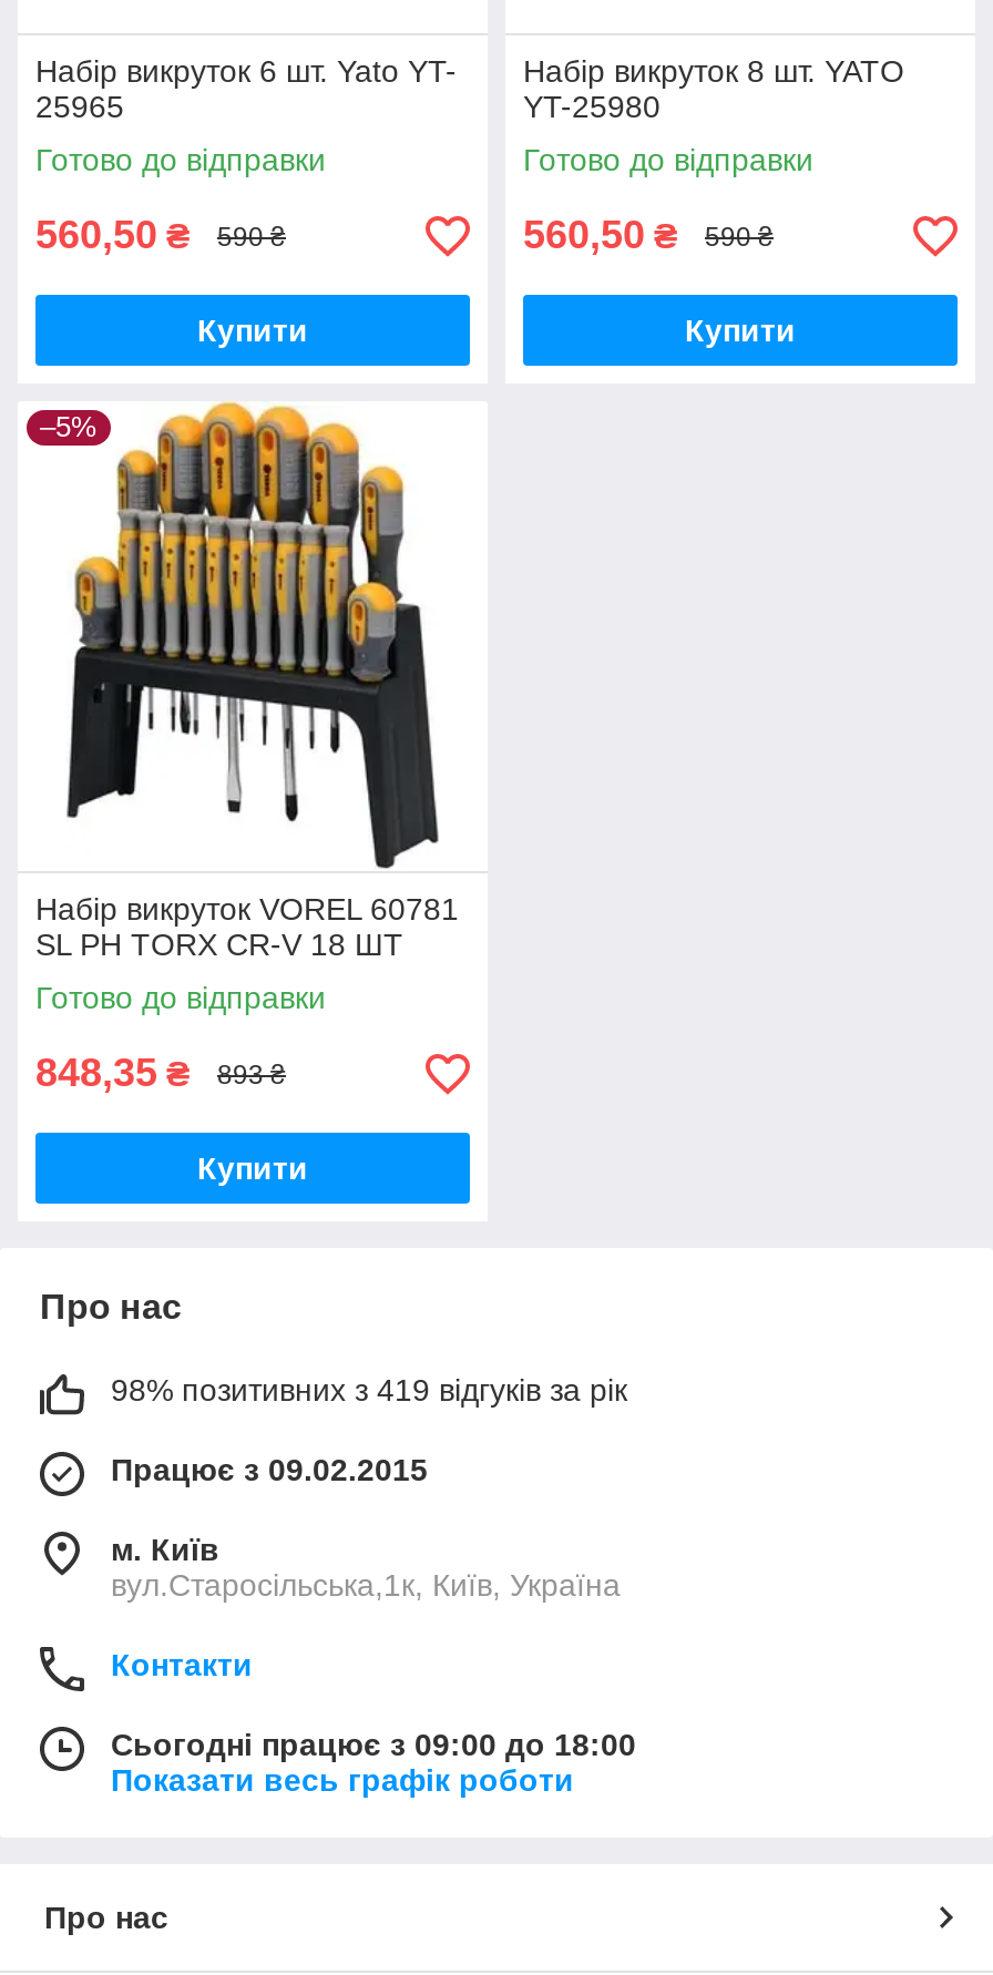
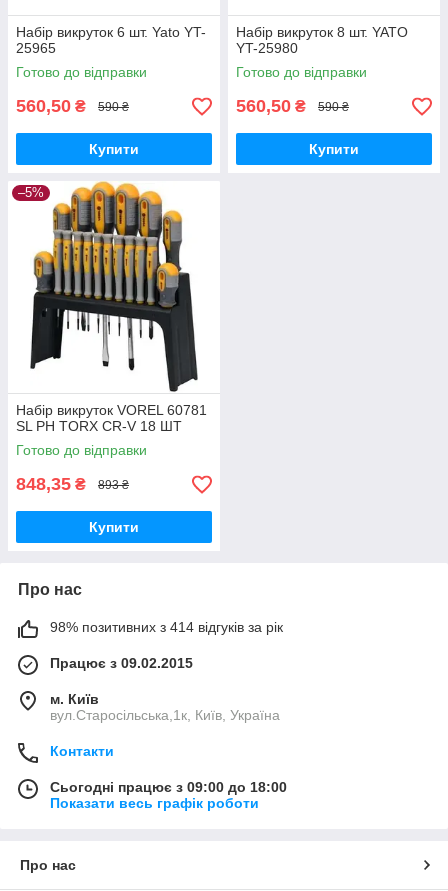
[111,1373,627,1408] 98% позитивних з 419 відгуків за рік -> [50,619,283,635] 98% позитивних з 414 відгуків за рік

